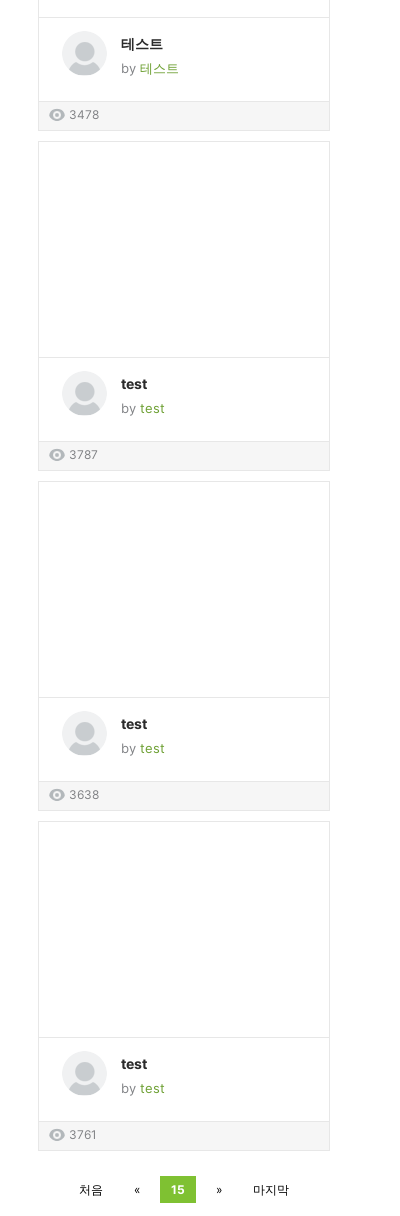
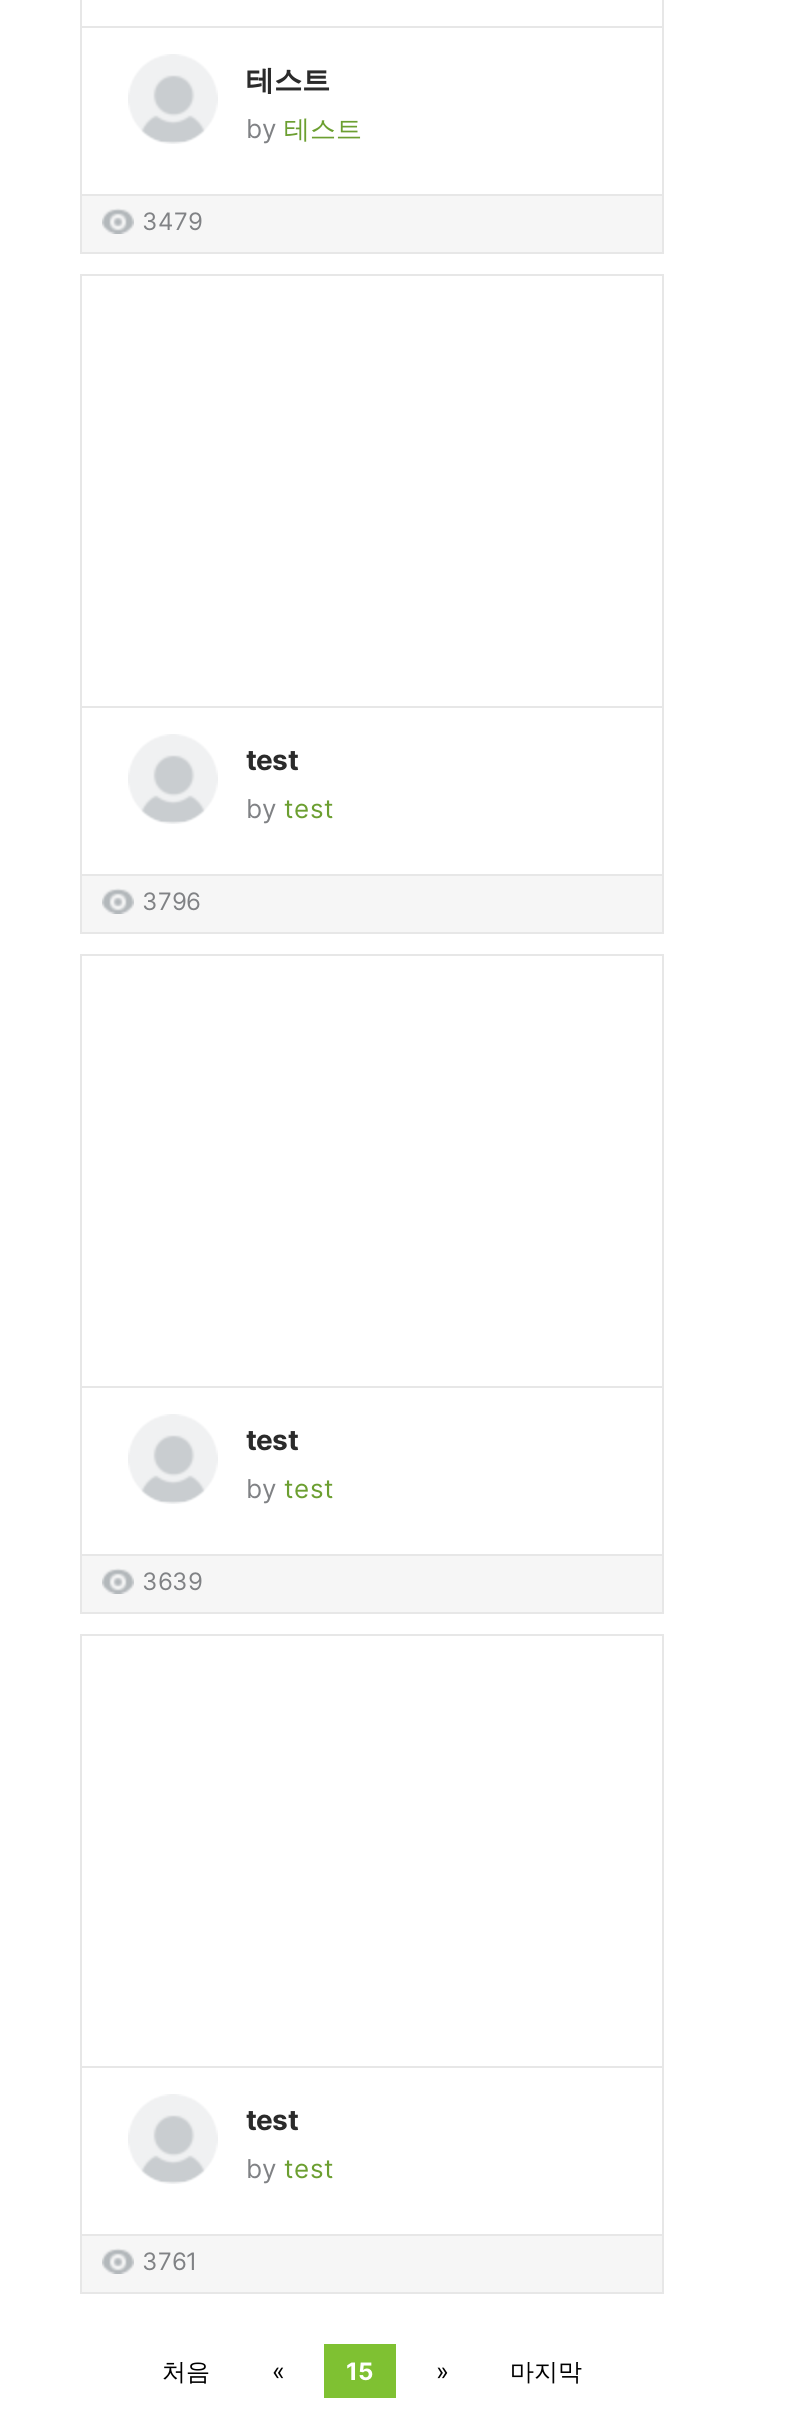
[69,107,99,122] 3478 -> [142,206,202,236] 3479
[69,447,98,462] 3787 -> [142,886,200,916] 3796
[69,787,99,802] 3638 -> [142,1566,202,1596] 3639

